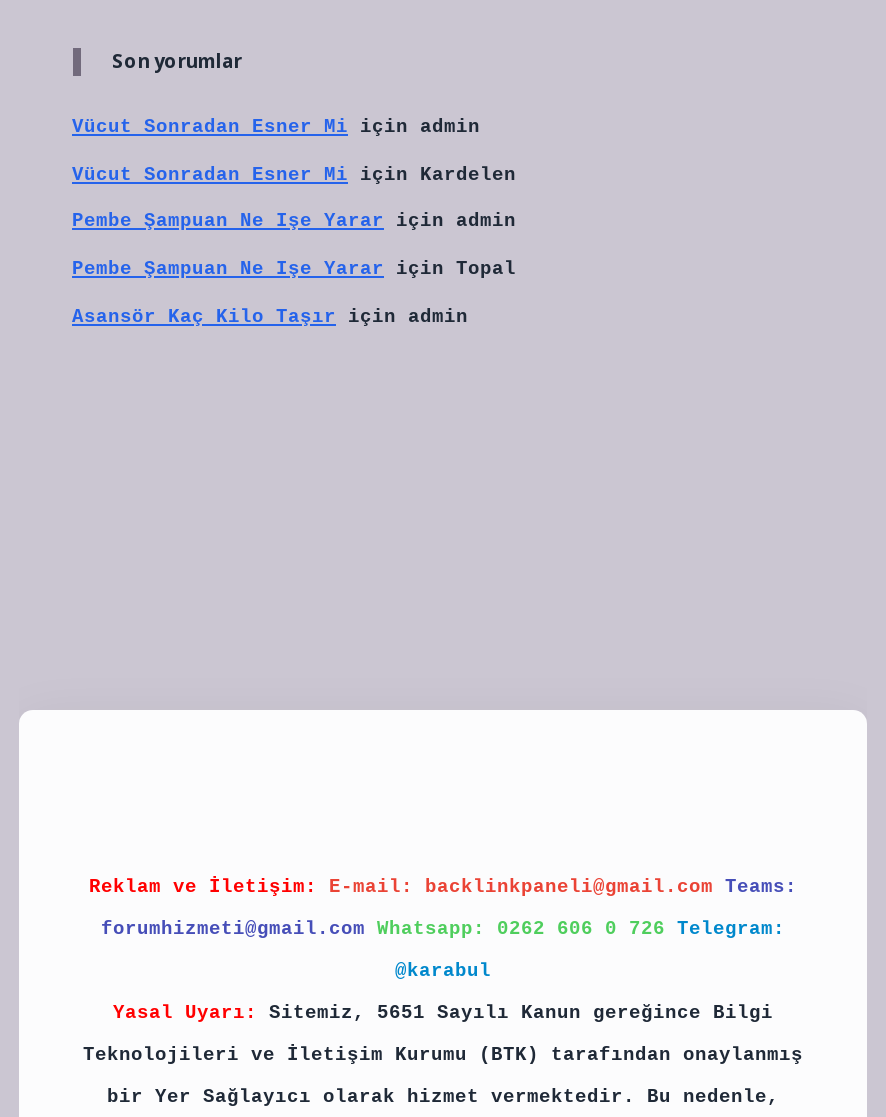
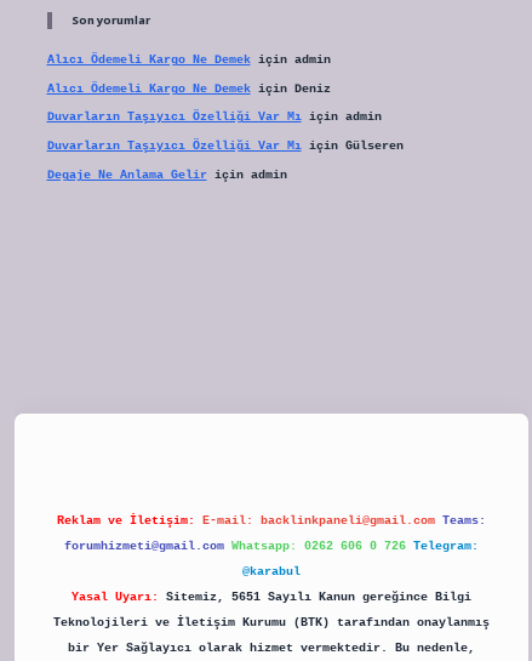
[72,116,480,138] Vücut Sonradan Esner Mi için admin -> [47,54,330,67] Alıcı Ödemeli Kargo Ne Demek için admin
[72,164,516,186] Vücut Sonradan Esner Mi için Kardelen -> [47,82,330,96] Alıcı Ödemeli Kargo Ne Demek için Deniz
[72,211,516,233] Pembe Şampuan Ne Işe Yarar için admin -> [47,111,381,124] Duvarların Taşıyıcı Özelliği Var Mı için admin
[72,258,516,280] Pembe Şampuan Ne Işe Yarar için Topal -> [47,139,403,153] Duvarların Taşıyıcı Özelliği Var Mı için Gülseren
[72,305,468,327] Asansör Kaç Kilo Taşır için admin -> [47,168,287,181] Degaje Ne Anlama Gelir için admin

